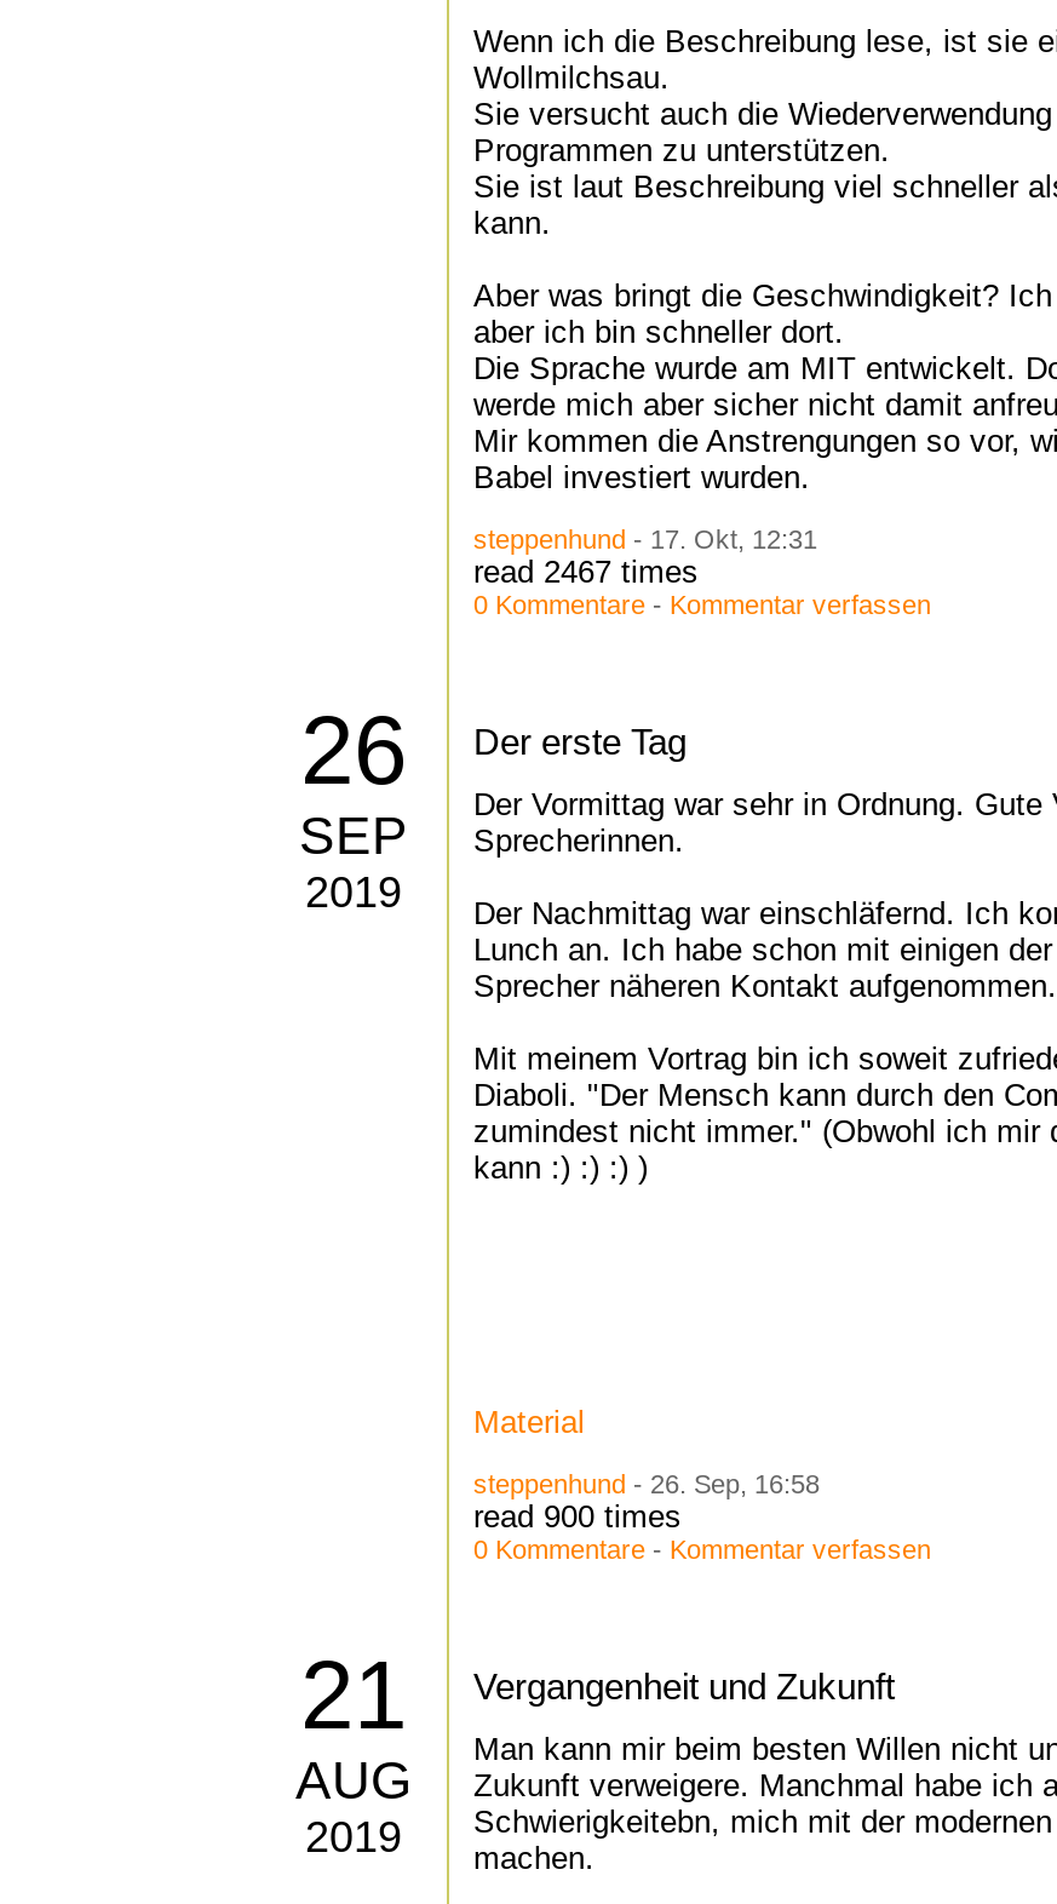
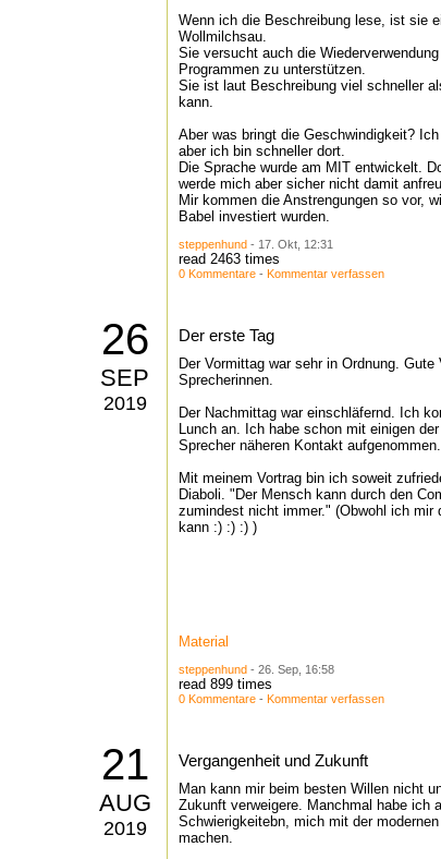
[473,554,699,590] read 2467 times -> [179,251,280,267] read 2463 times
[473,1498,682,1535] read 900 times -> [179,676,272,692] read 899 times

